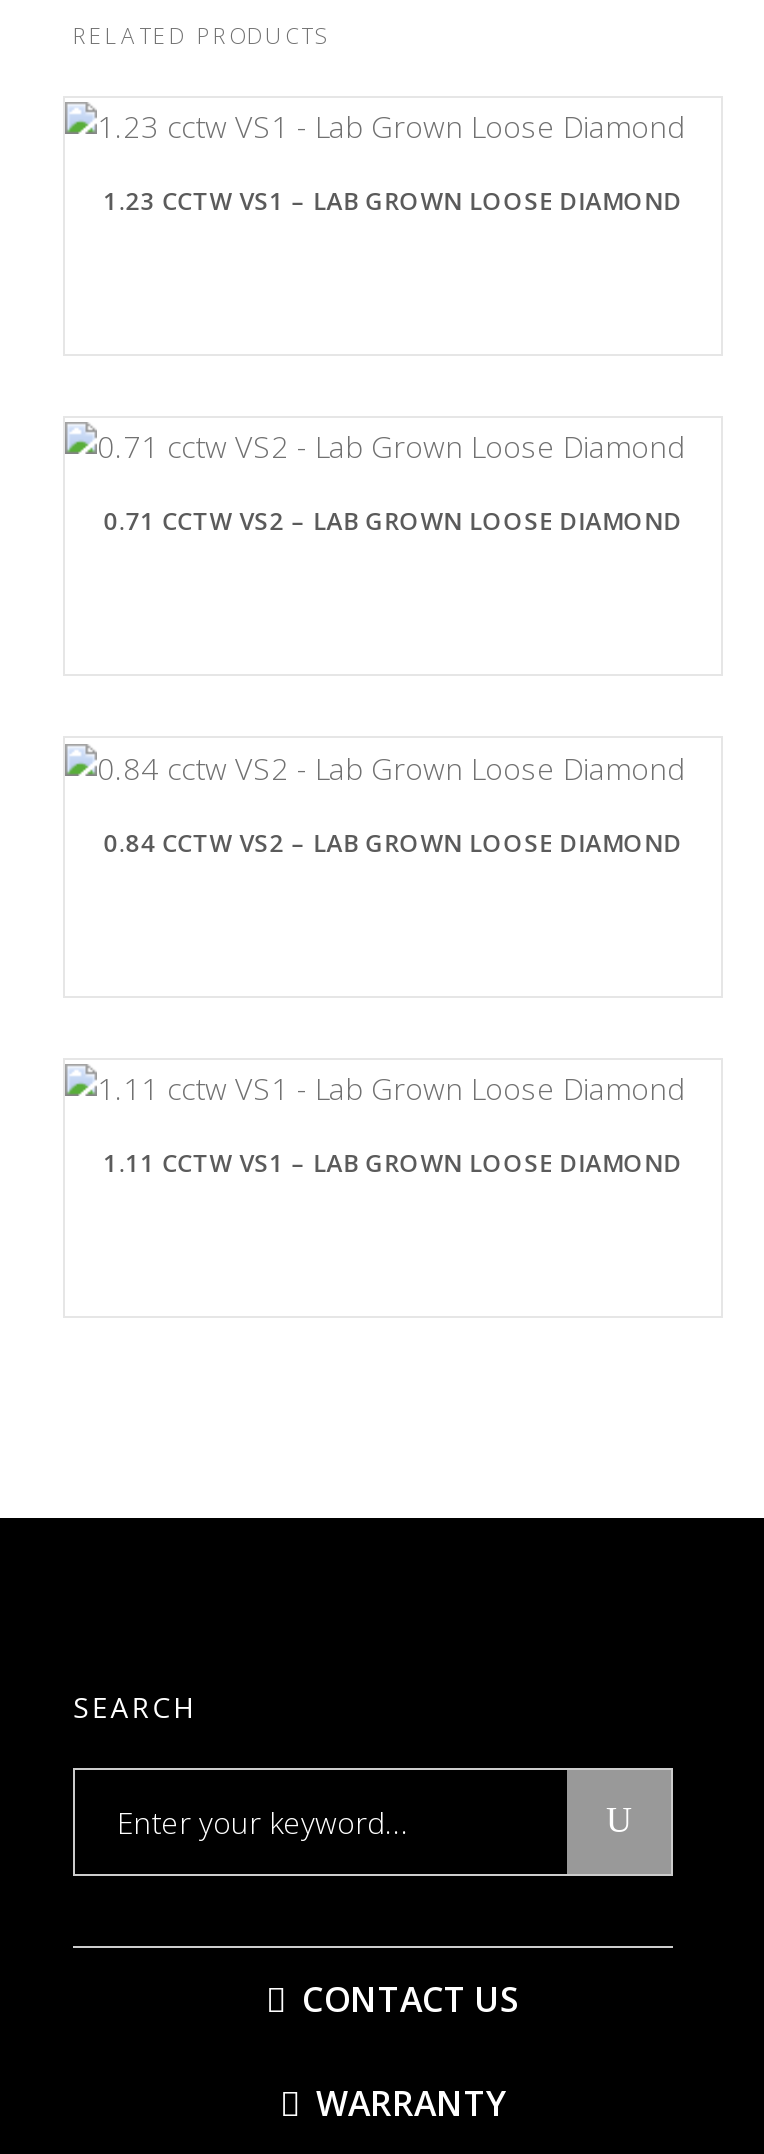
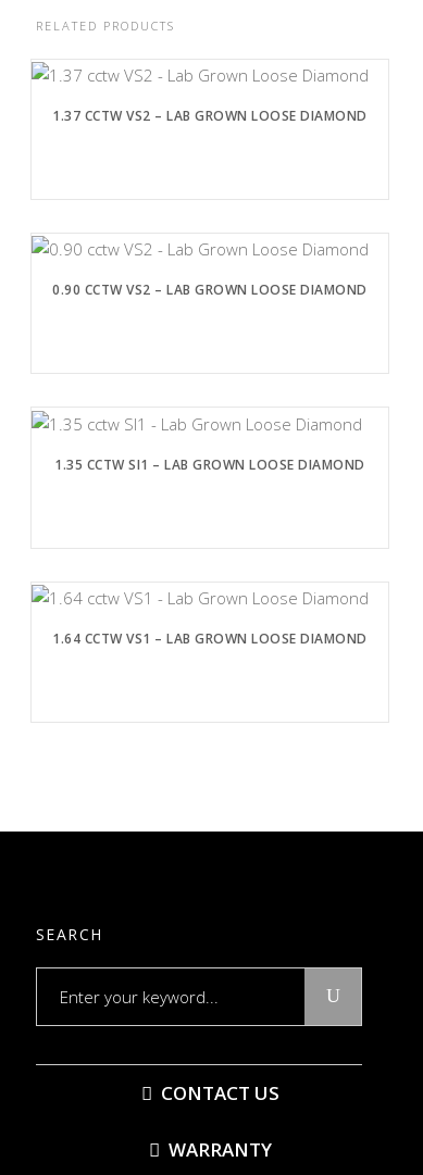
[103,184,683,218] 1.23 CCTW VS1 – LAB GROWN LOOSE DIAMOND -> [52,107,367,125] 1.37 CCTW VS2 – LAB GROWN LOOSE DIAMOND
[103,505,683,539] 0.71 CCTW VS2 – LAB GROWN LOOSE DIAMOND -> [52,281,367,299] 0.90 CCTW VS2 – LAB GROWN LOOSE DIAMOND
[103,825,683,859] 0.84 CCTW VS2 – LAB GROWN LOOSE DIAMOND -> [55,455,365,474] 1.35 CCTW SI1 – LAB GROWN LOOSE DIAMOND
[103,1146,683,1180] 1.11 CCTW VS1 – LAB GROWN LOOSE DIAMOND -> [52,629,367,648] 1.64 CCTW VS1 – LAB GROWN LOOSE DIAMOND

